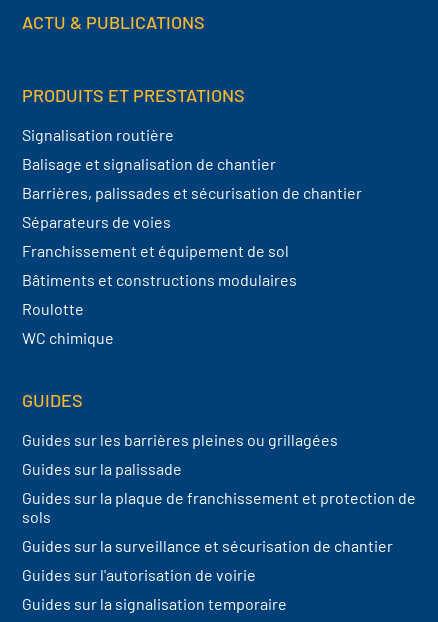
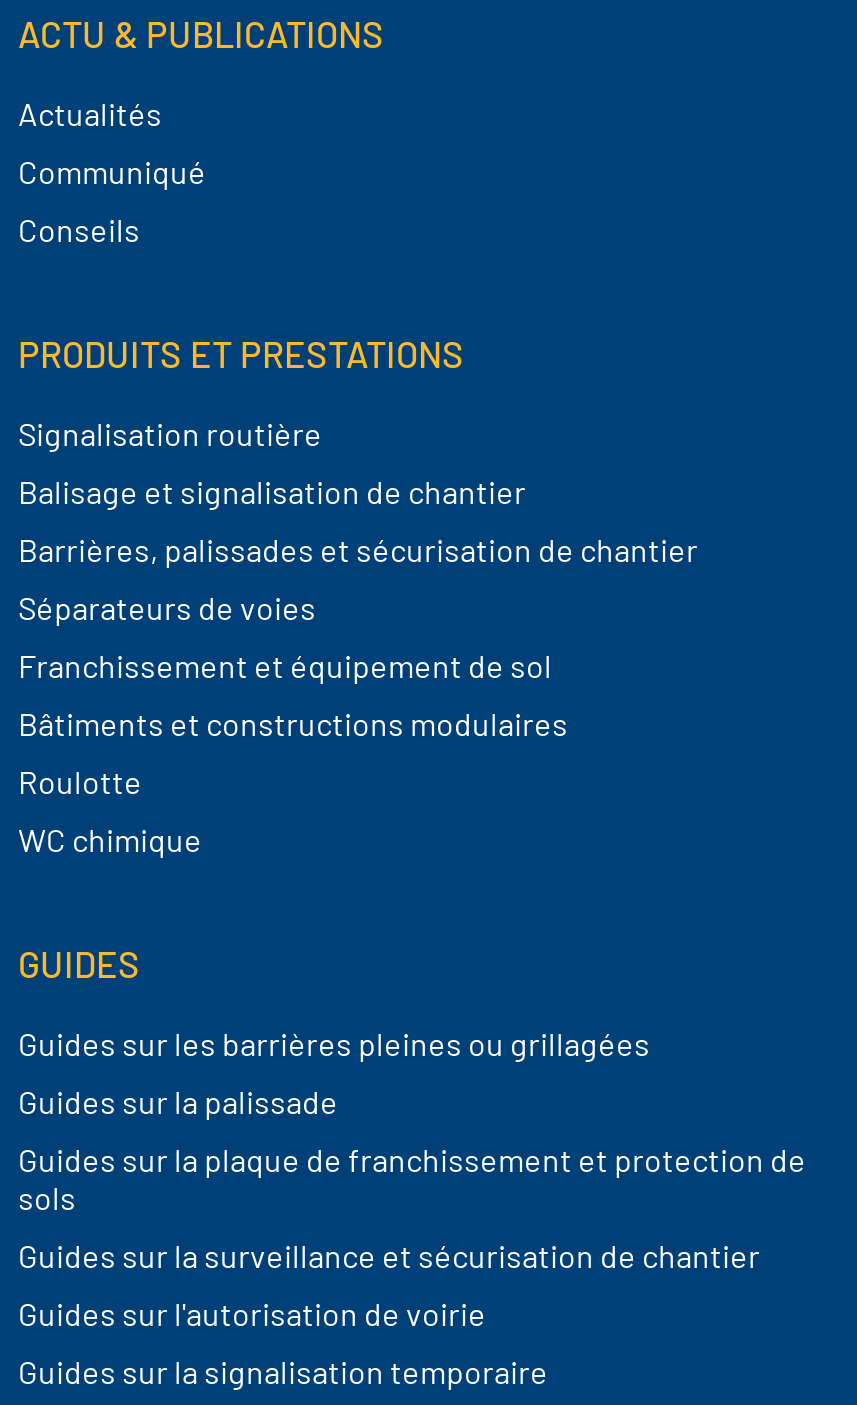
none -> [18,94,206,248] Actualités | Communiqué | Conseils

